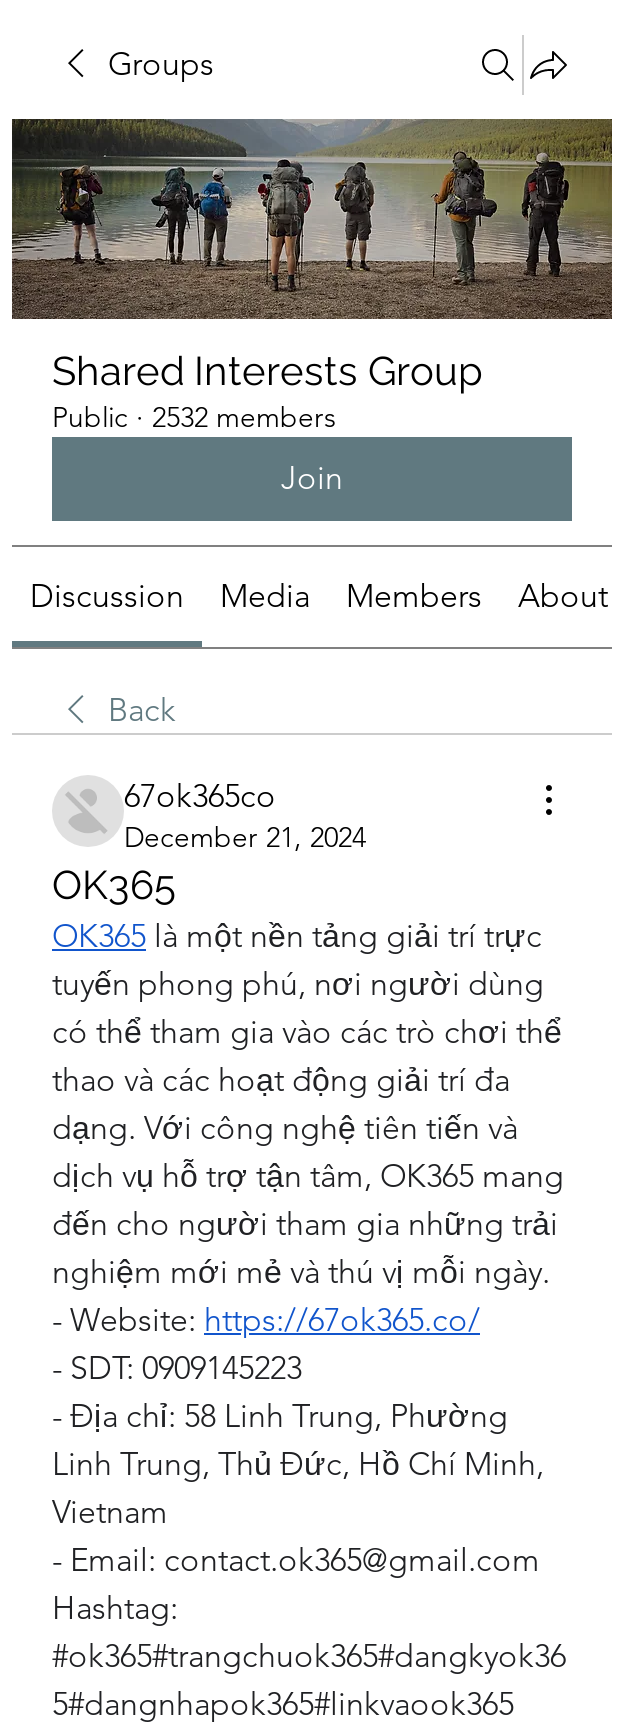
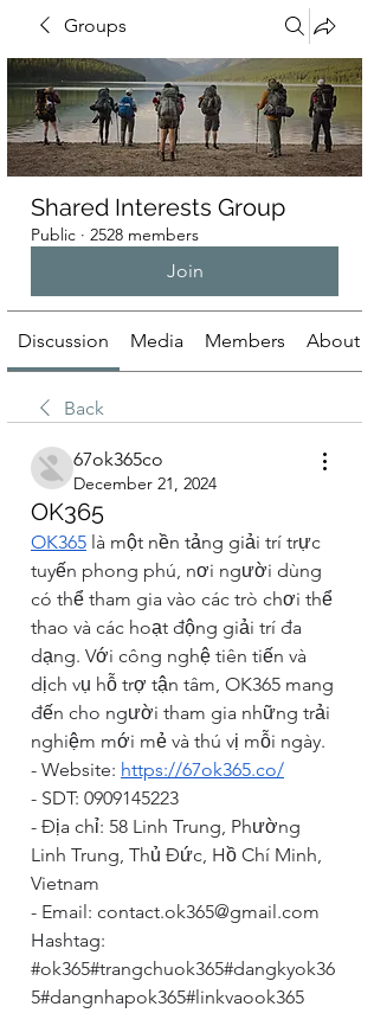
[52,399,336,435] Public · 2532 members -> [31,224,199,245] Public · 2528 members

